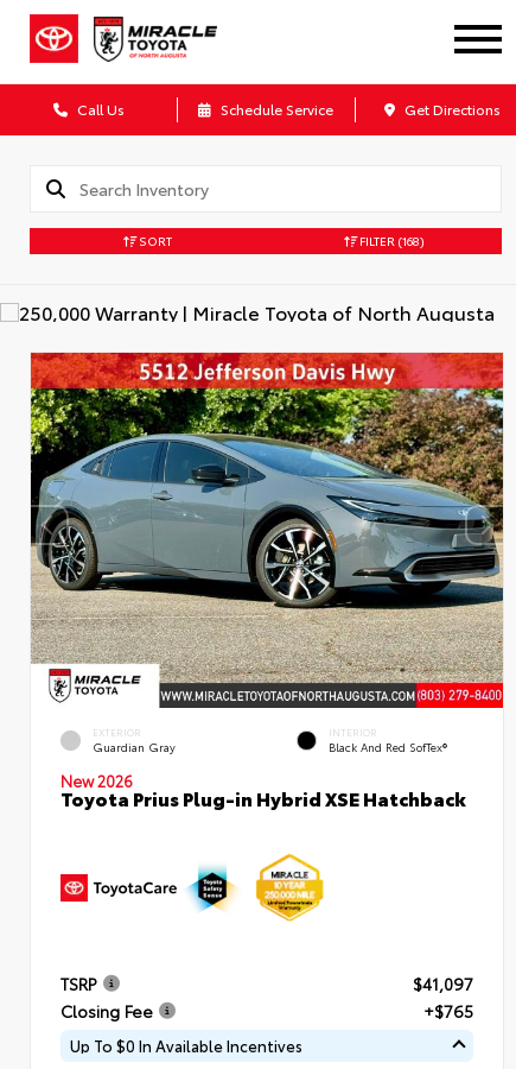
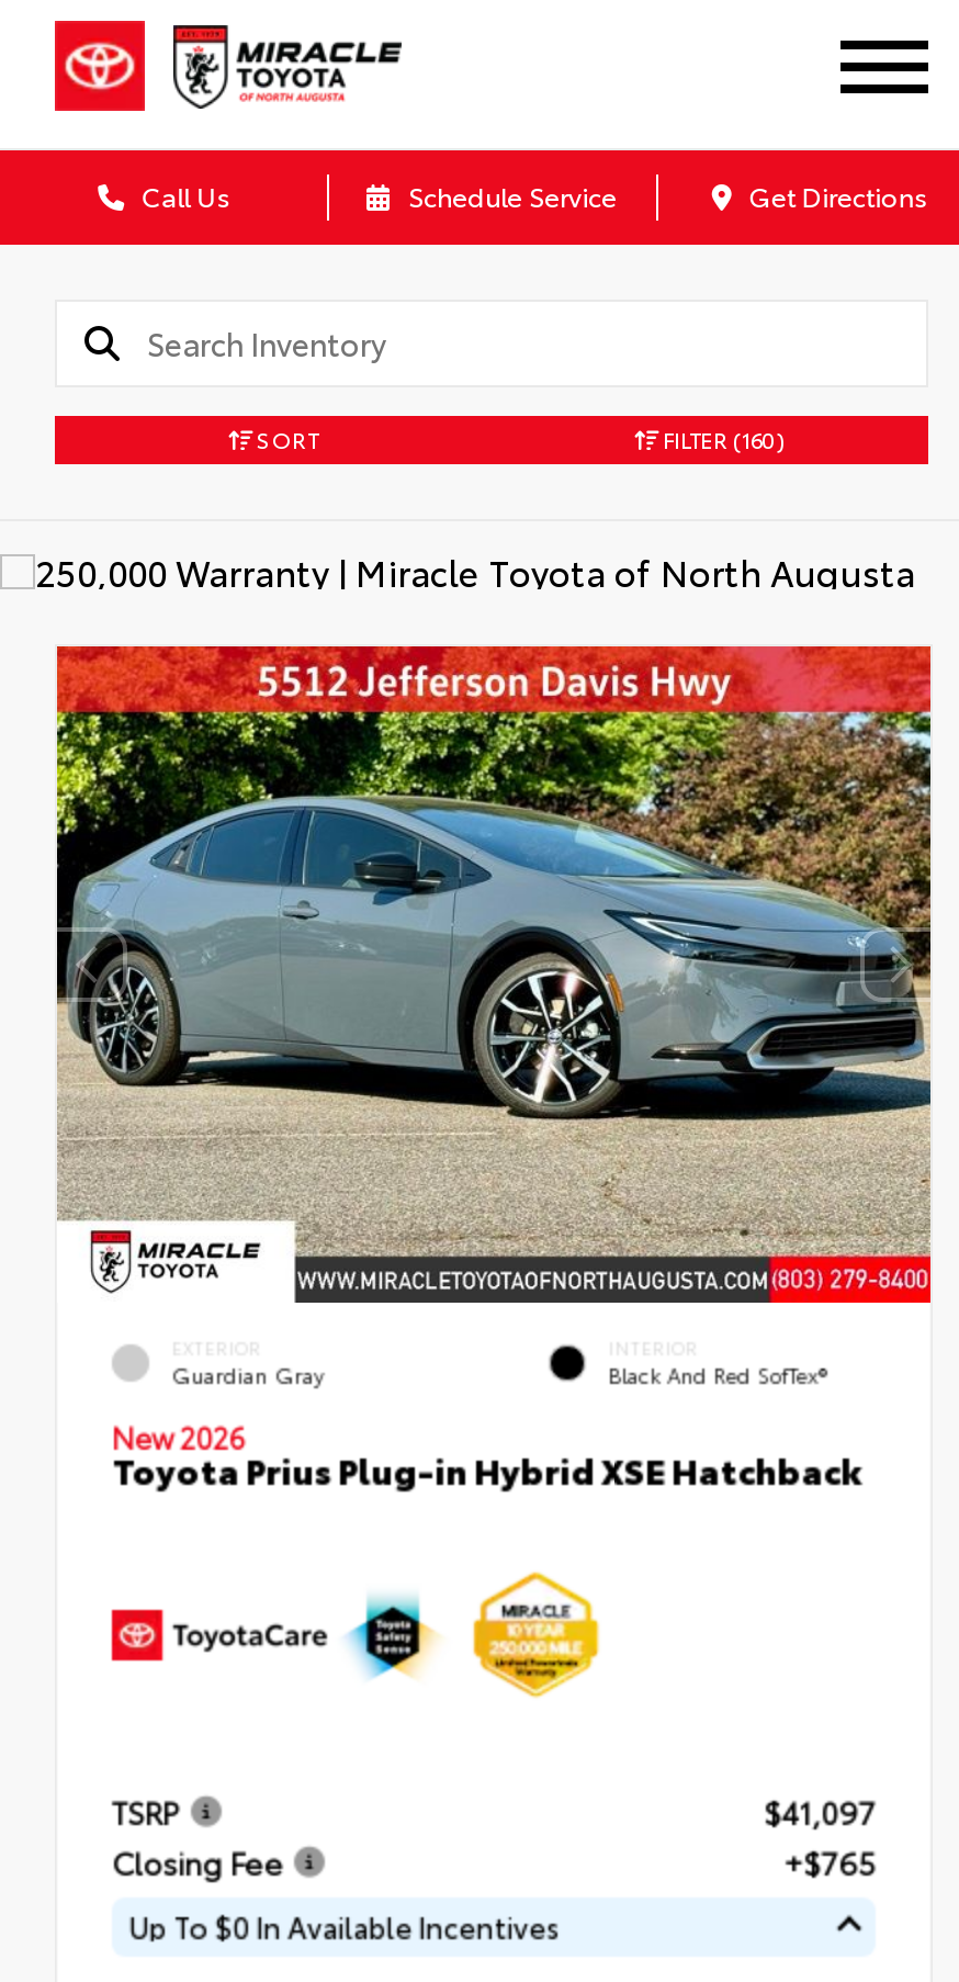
[356,231,424,249] FILTER (168) -> [658,422,786,455] FILTER (160)

